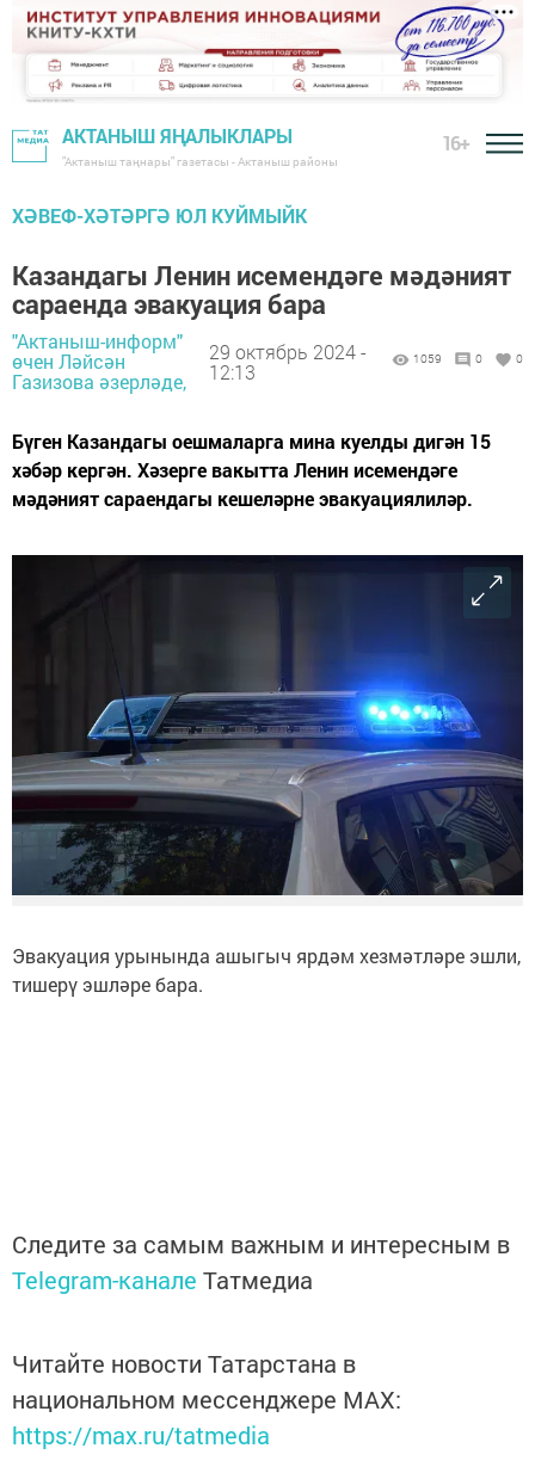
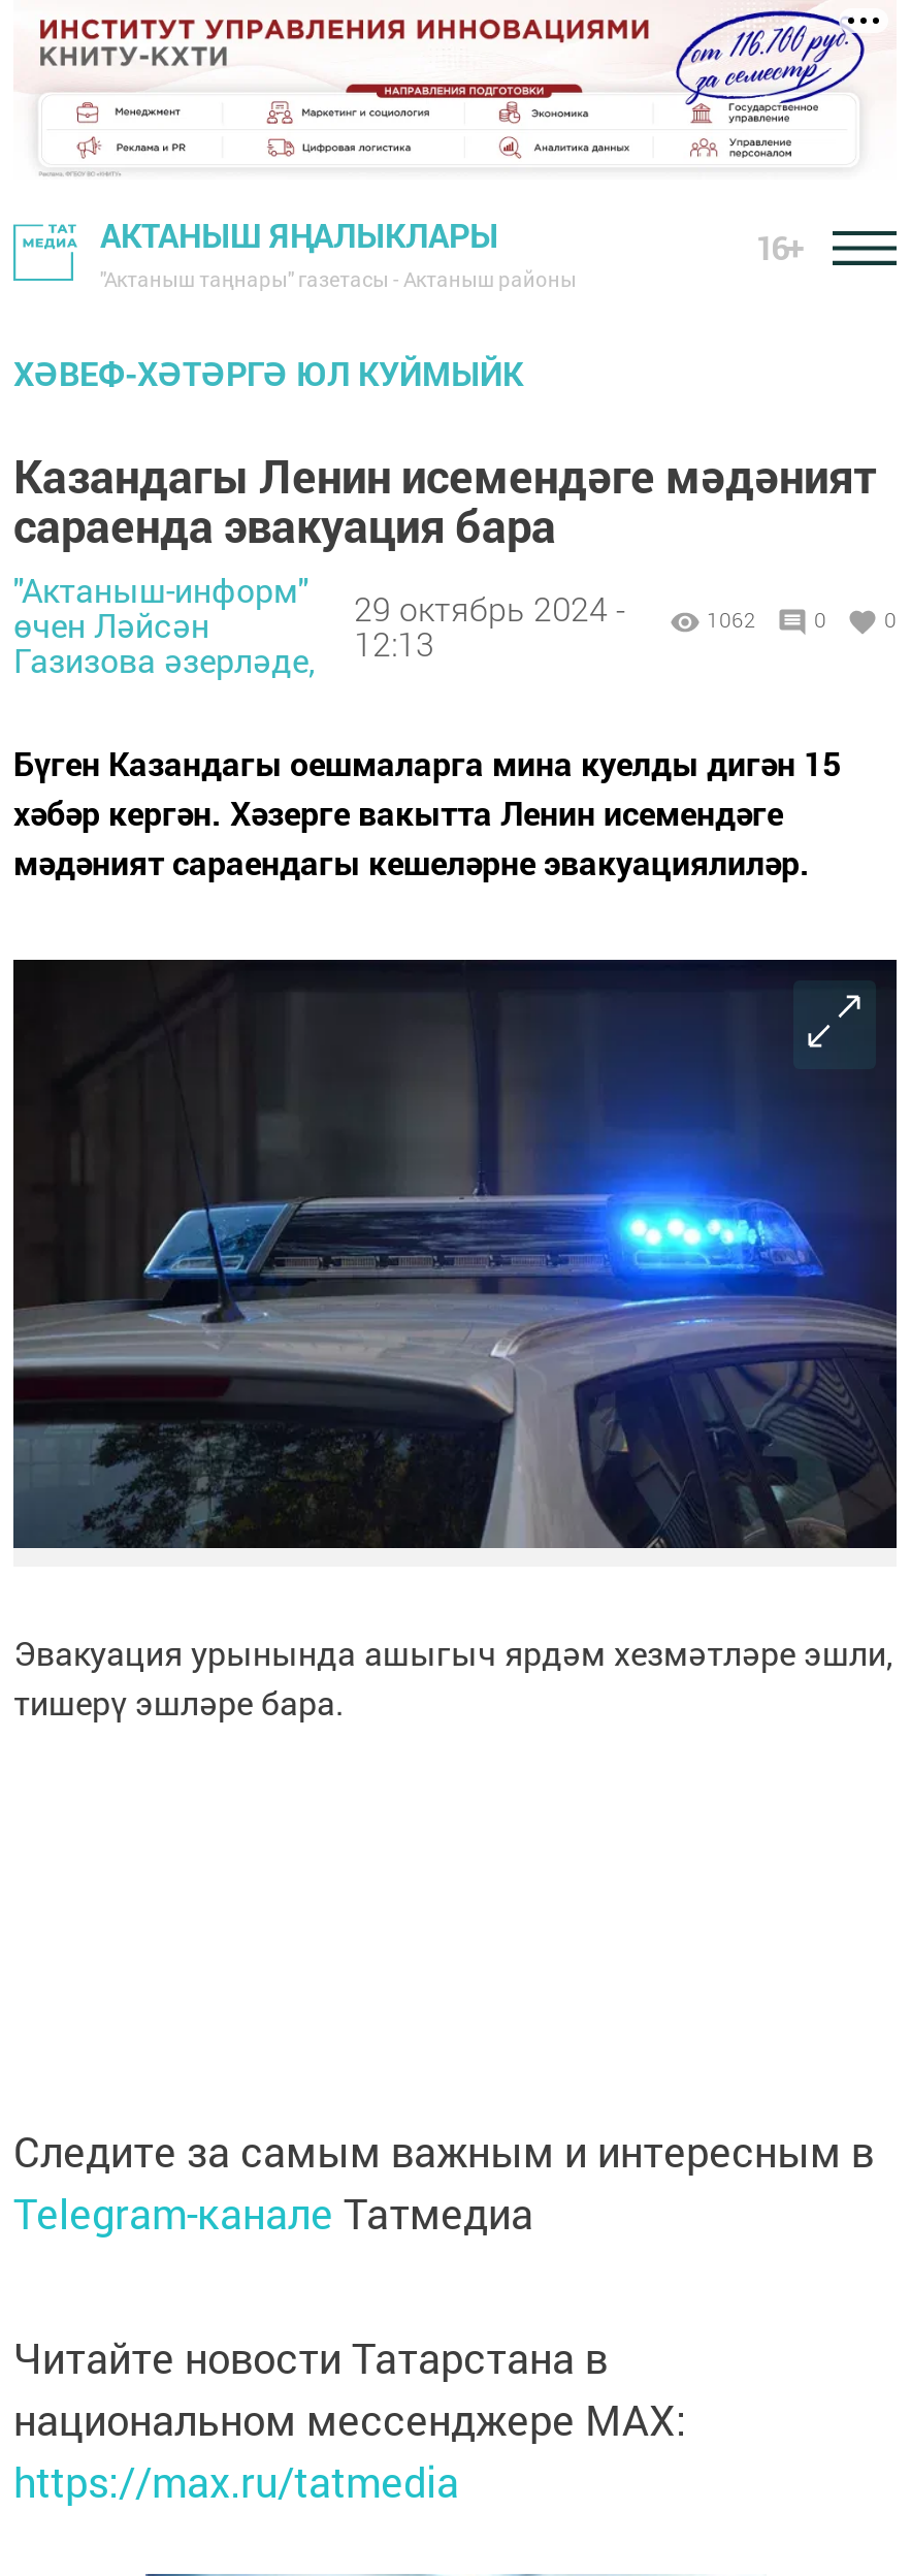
[413,351,442,367] 1059 -> [707,607,756,634] 1062

